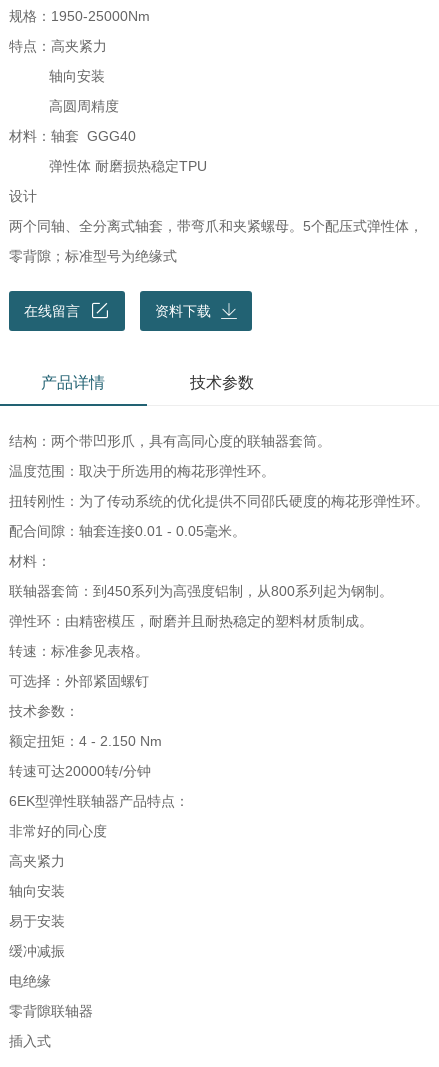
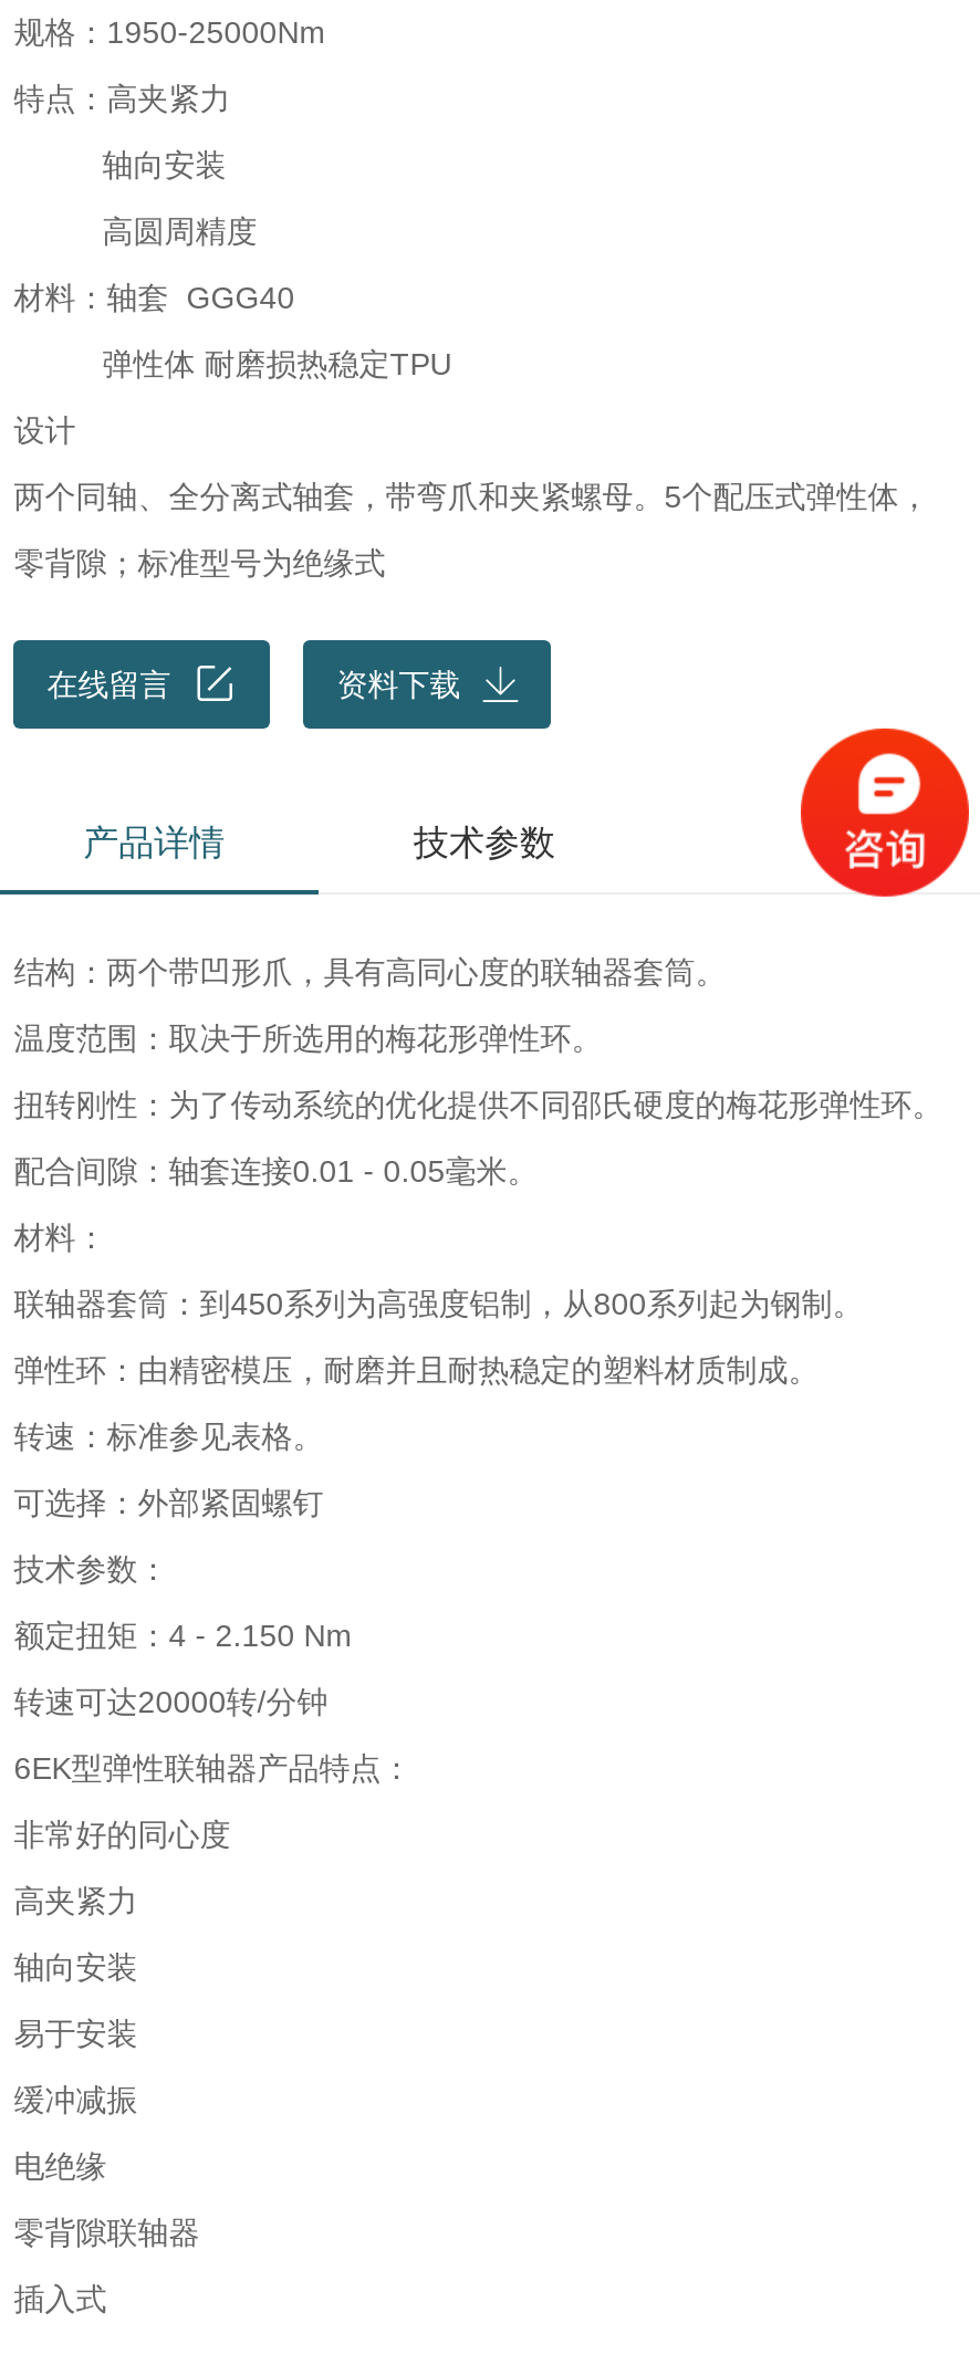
none -> [799,726,971,899] [image]

